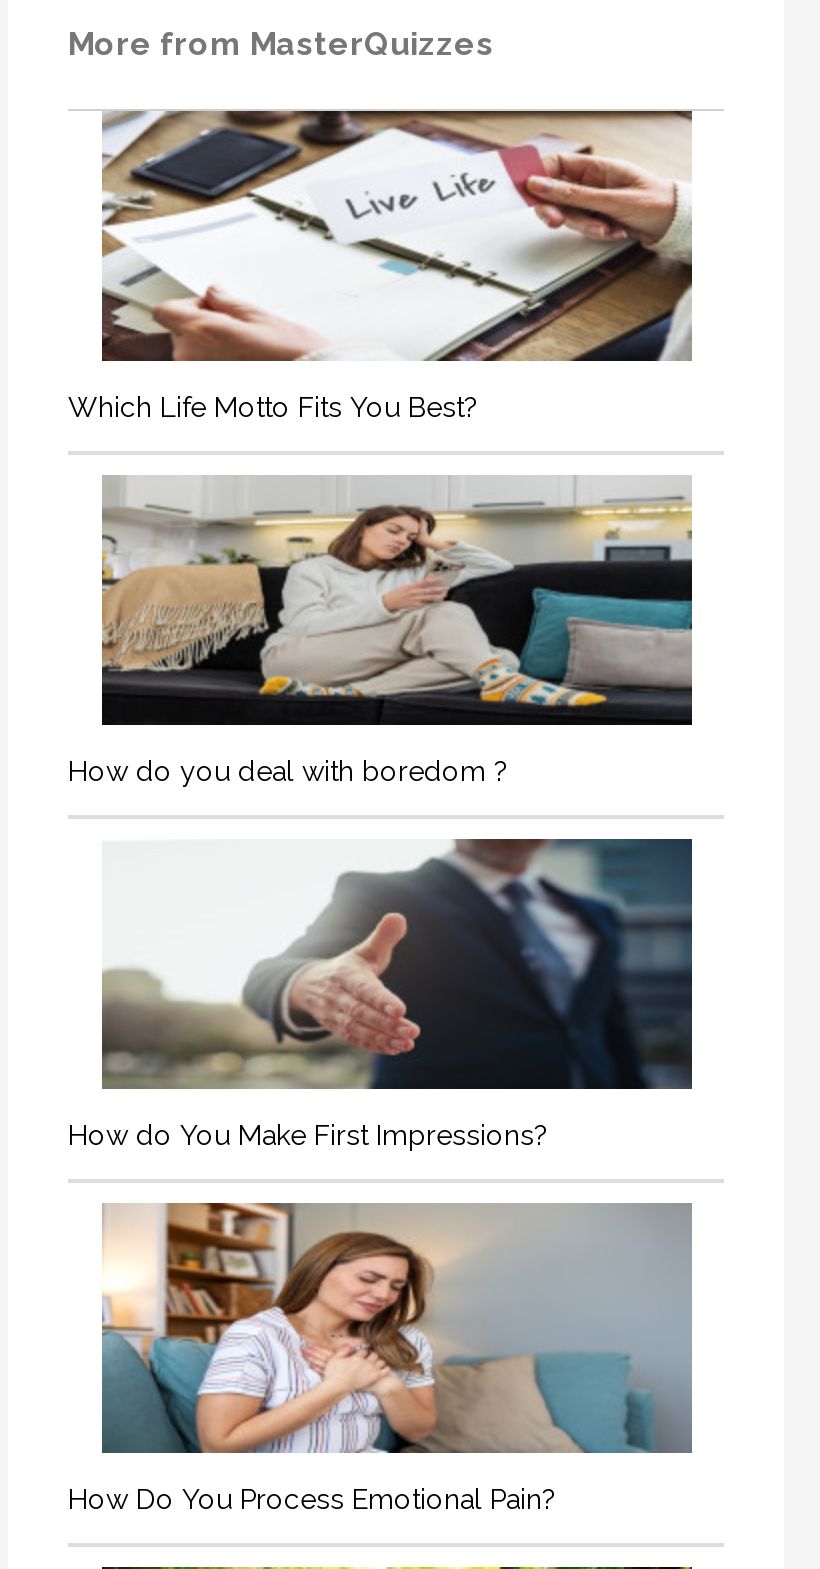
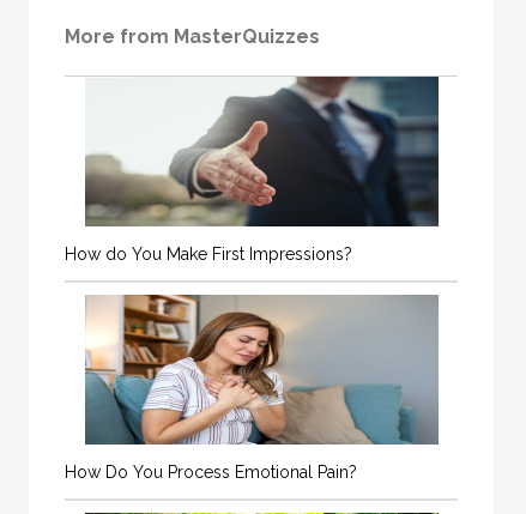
[68,109,694,424] [image] | Which Life Motto Fits You Best? -> none
[68,475,692,788] [image] | How do you deal with boredom ? -> none

